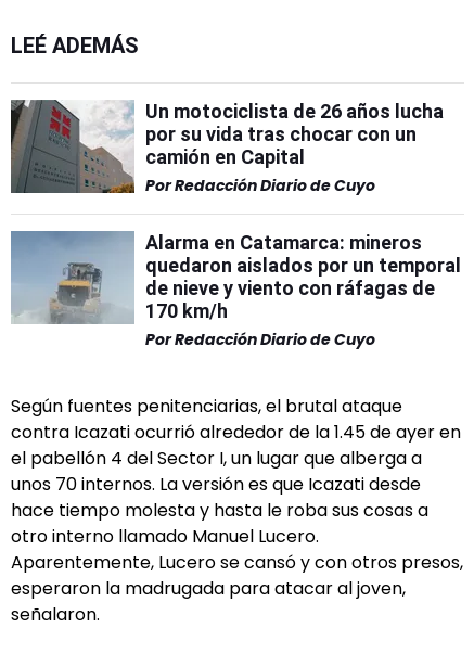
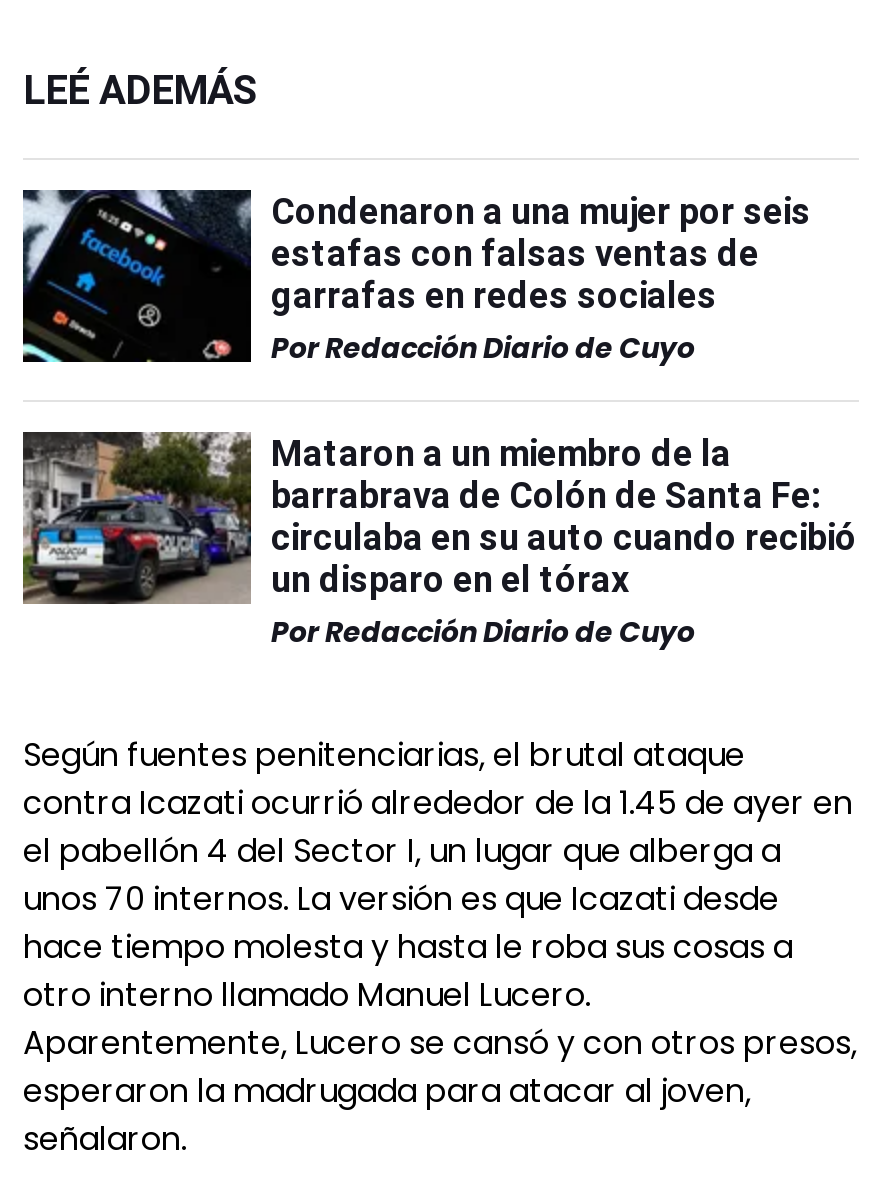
[10,99,444,194] [image] | Un motociclista de 26 años lucha | por su vida tras chocar con un | camión en Capital -> [21,188,811,364] [image] | Condenaron a una mujer por seis | estafas con falsas ventas de | garrafas en redes sociales
[10,230,461,325] [image] | Alarma en Catamarca: mineros | quedaron aislados por un temporal | de nieve y viento con ráfagas de | 170 km/h -> [21,430,857,604] [image] | Mataron a un miembro de la | barrabrava de Colón de Santa Fe: | circulaba en su auto cuando recibió | un disparo en el tórax

